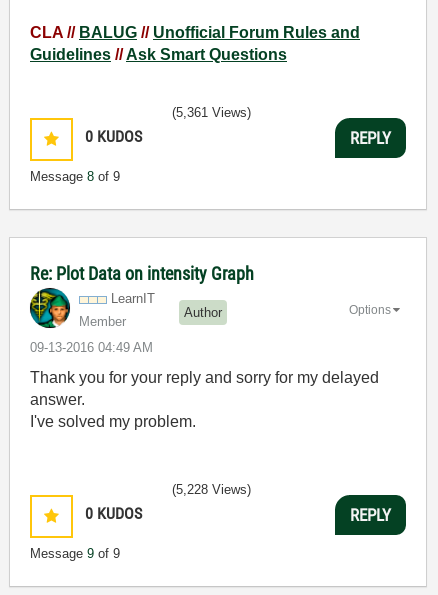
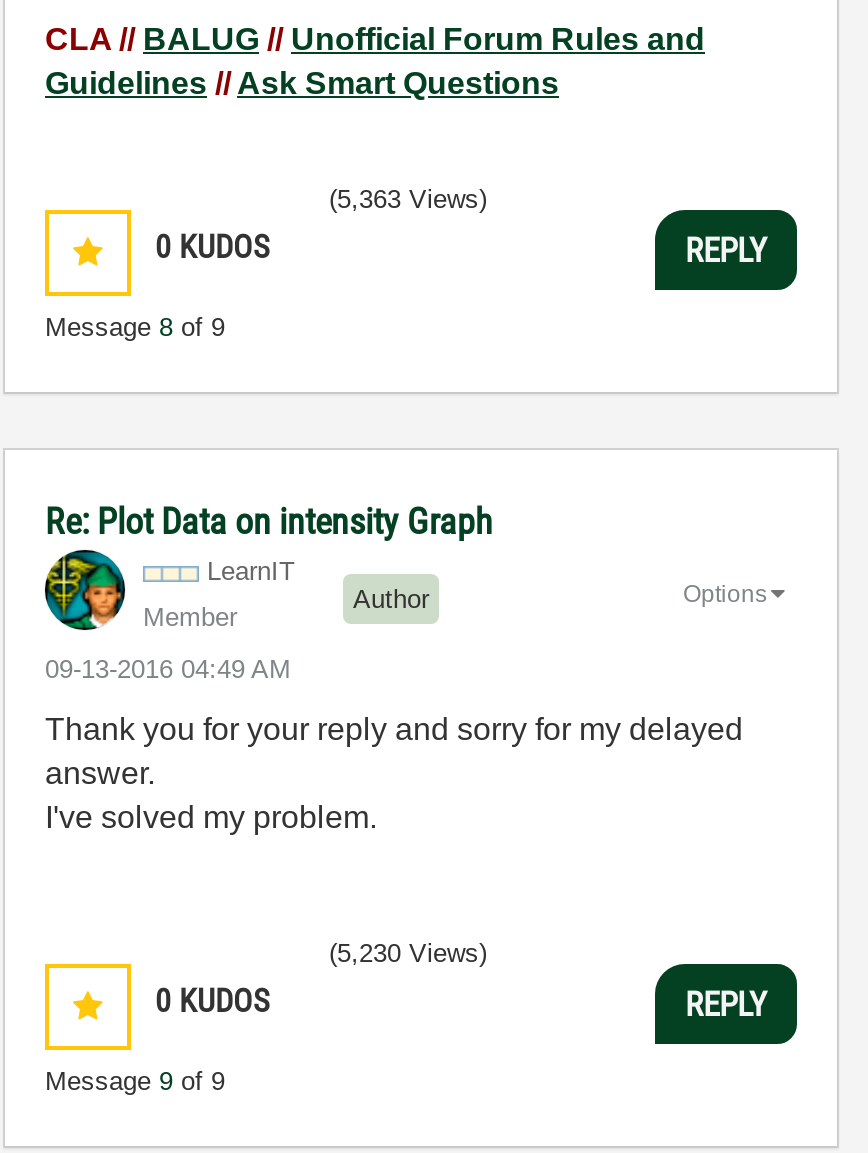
[172,105,251,120] (5,361 Views) -> [329,184,487,214] (5,363 Views)
[172,482,251,497] (5,228 Views) -> [329,938,487,968] (5,230 Views)

